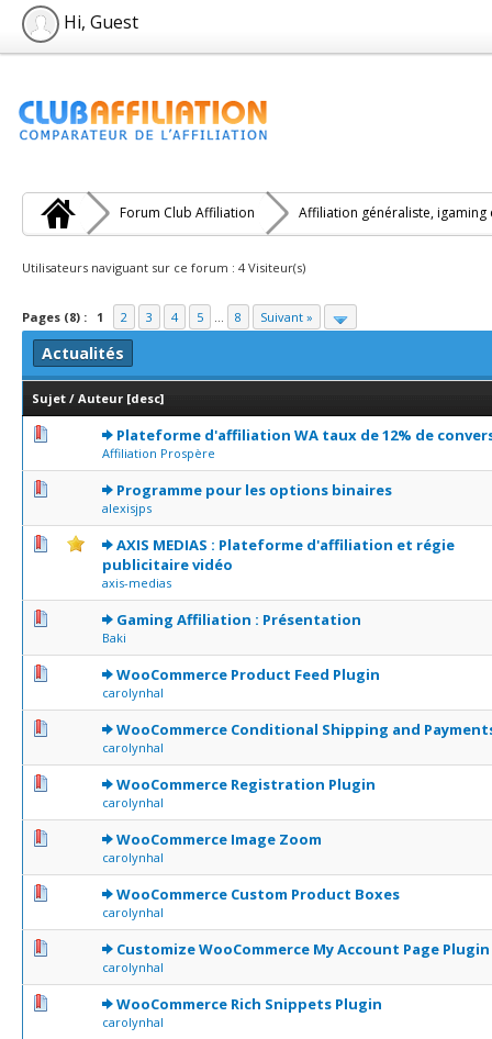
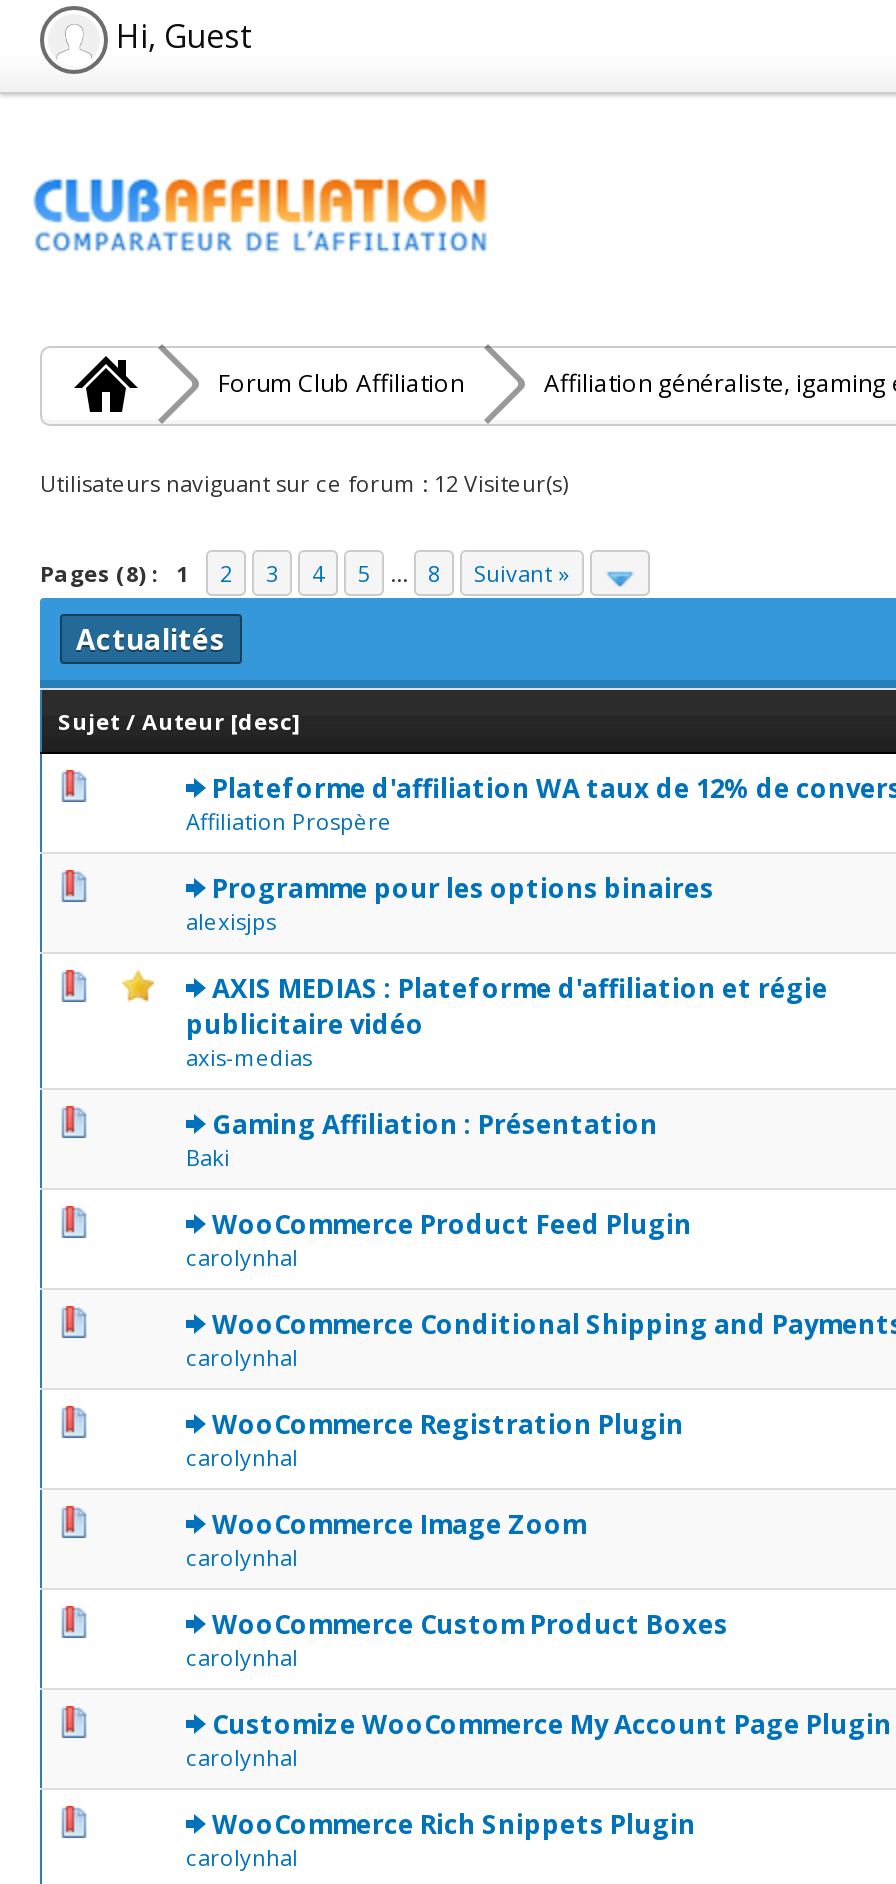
[22,259,305,276] Utilisateurs naviguant sur ce forum : 4 Visiteur(s) -> [40,468,568,498] Utilisateurs naviguant sur ce forum : 12 Visiteur(s)

